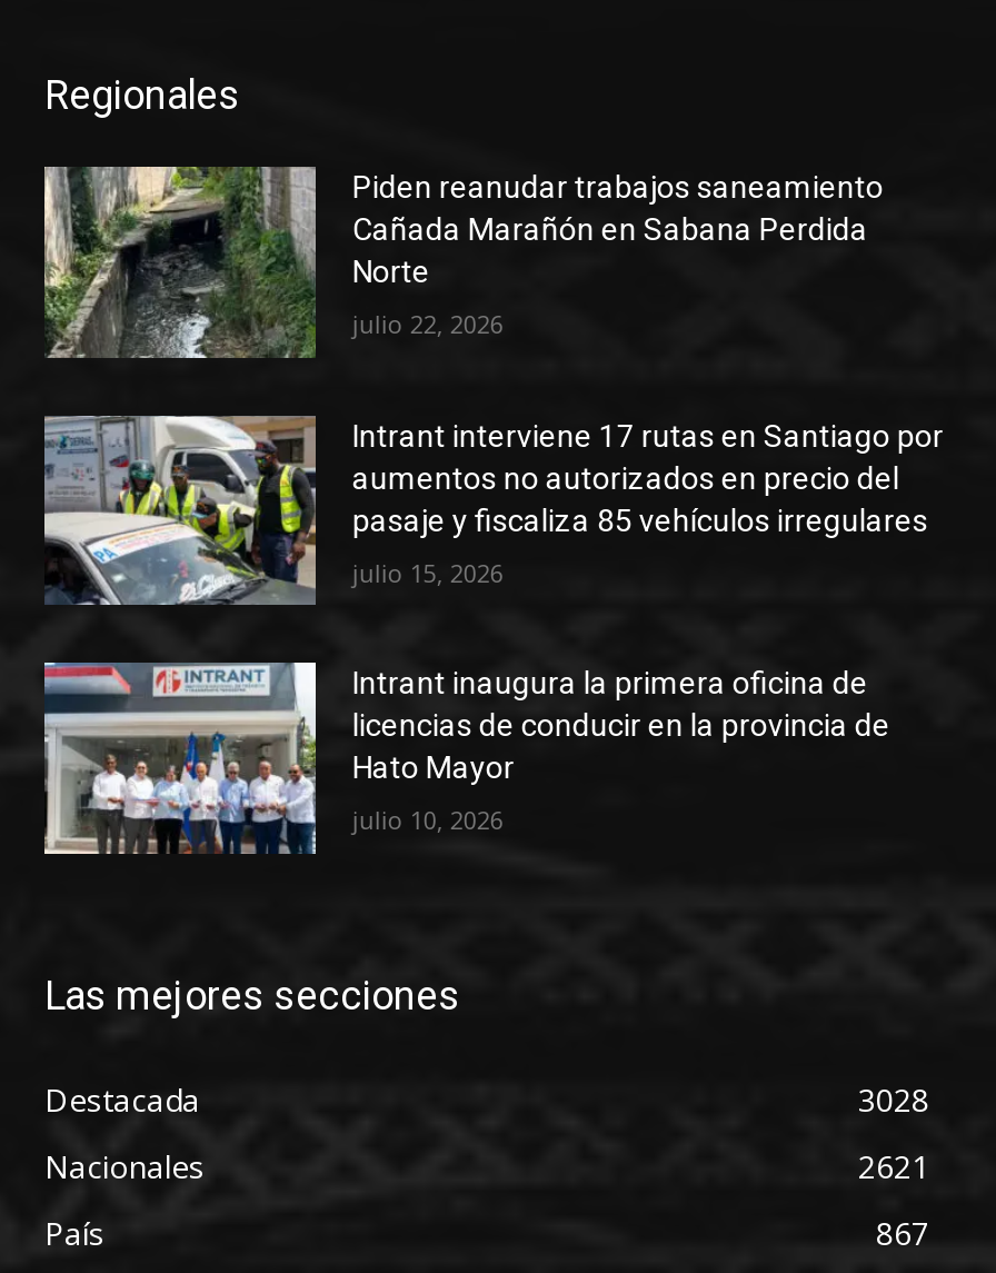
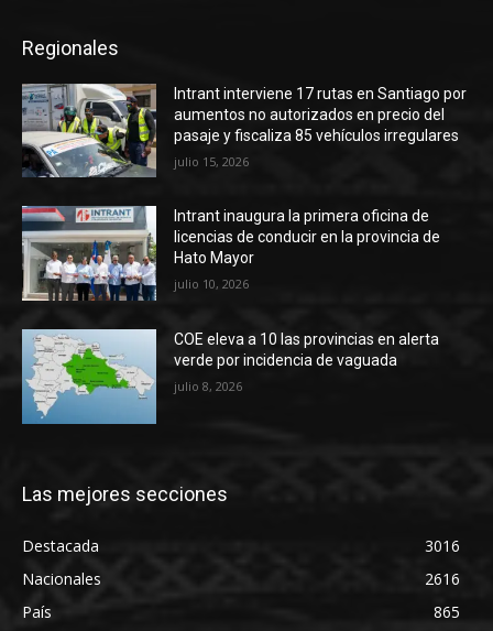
[42,163,884,359] [image] | Piden reanudar trabajos saneamiento | Cañada Marañón en Sabana Perdida | Norte | julio 22, 2026 -> none
moved [24,408,944,859] -> [12,79,467,303]: [image] | Intrant interviene 17 rutas en Santiago por | aumentos no autorizados en precio del | ... | Hato Mayor | julio 10, 2026
none -> [21,328,440,425] [image] | COE eleva a 10 las provincias en alerta | verde por incidencia de vaguada | julio 8, 2026
[858,1079,929,1121] 3028 -> [425,535,460,556] 3016
[858,1146,929,1188] 2621 -> [425,568,460,589] 2616
[876,1213,929,1255] 867 -> [434,601,460,622] 865

